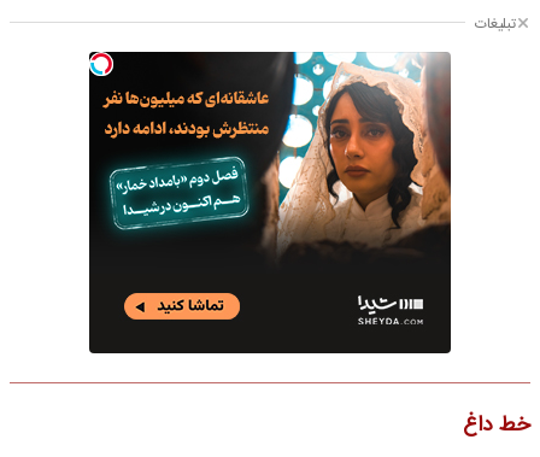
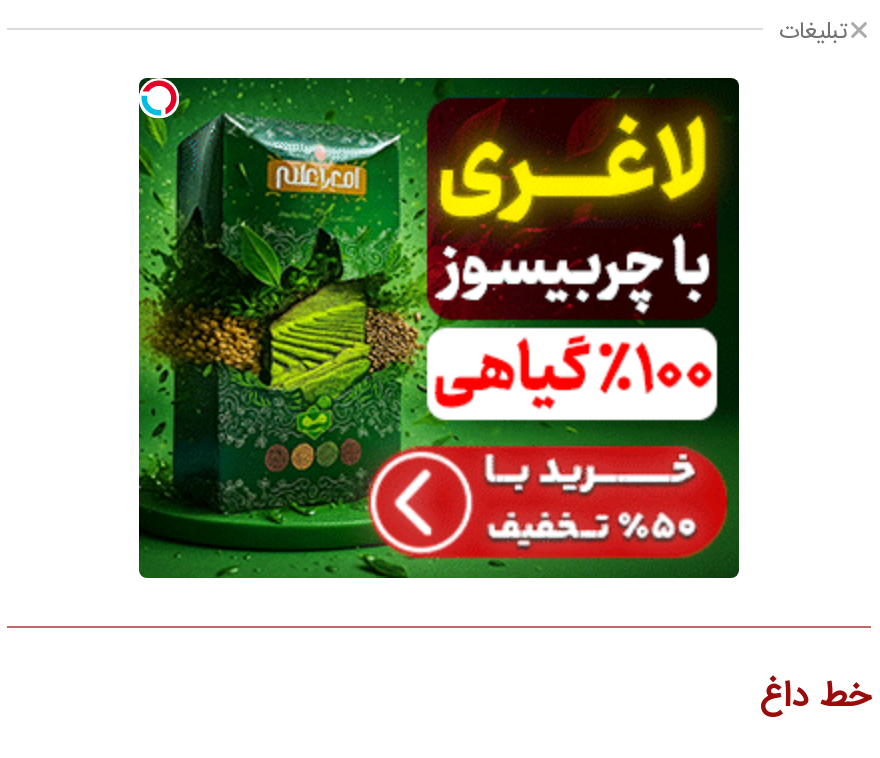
[88,51,452,355] [image] -> [137,75,741,581] [image]

